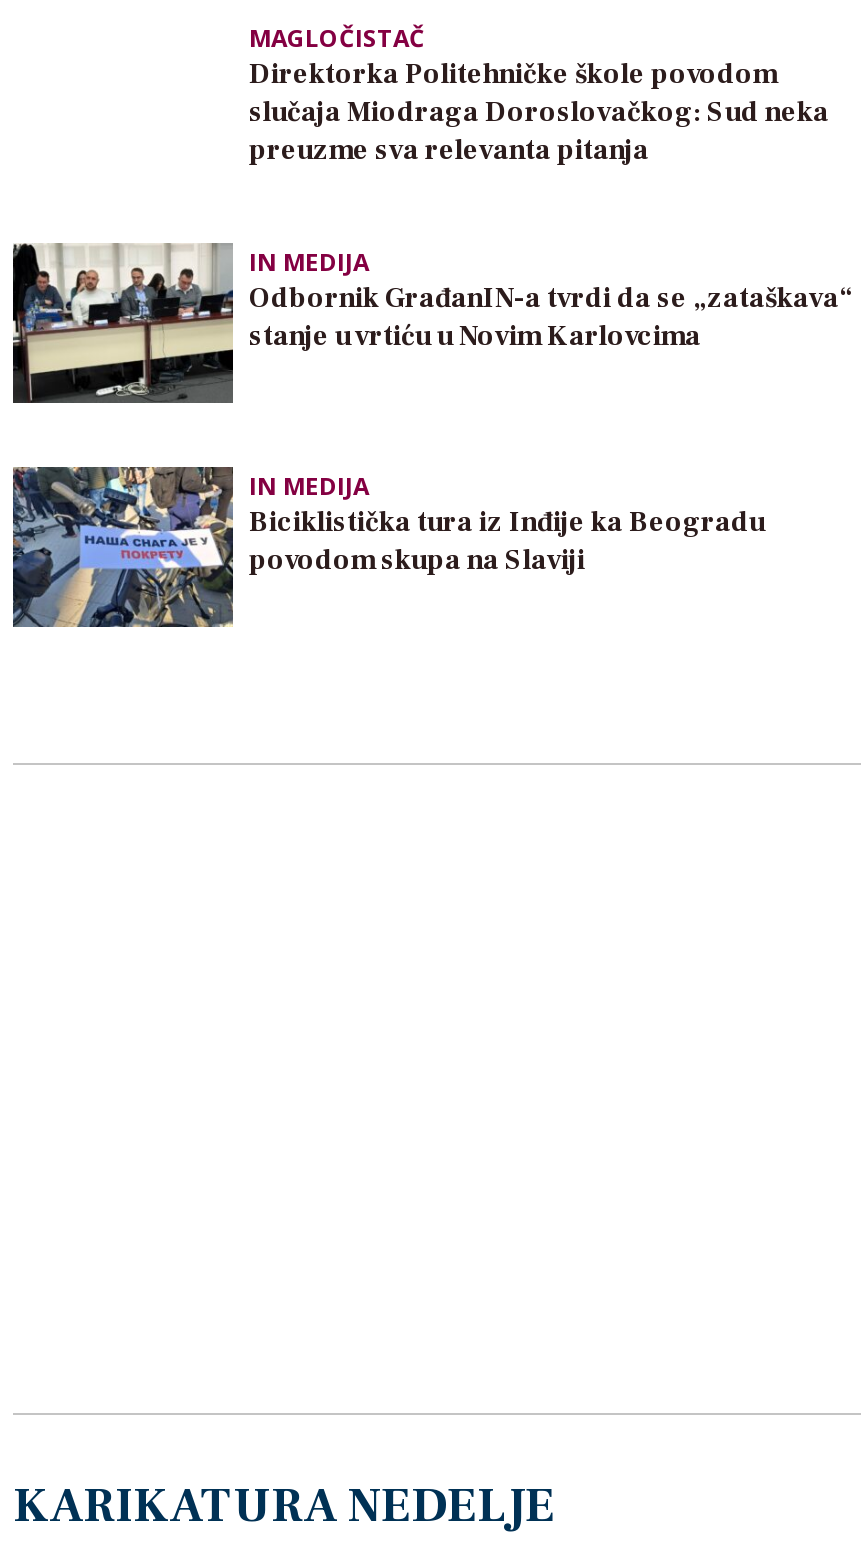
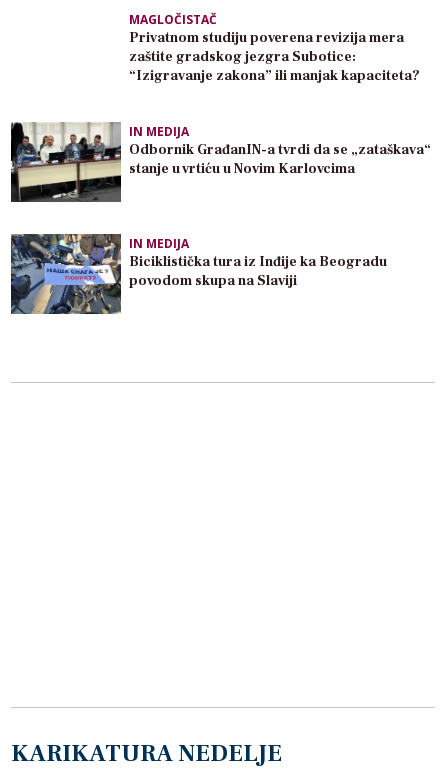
[249,57,829,169] Direktorka Politehničke škole povodom | slučaja Miodraga Doroslovačkog: Sud neka | preuzme sva relevanta pitanja -> [129,29,420,85] Privatnom studiju poverena revizija mera | zaštite gradskog jezgra Subotice: | “Izigravanje zakona” ili manjak kapaciteta?

